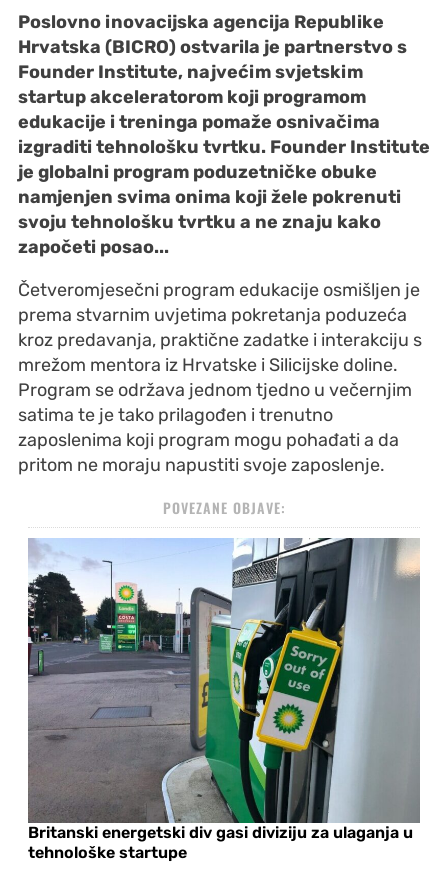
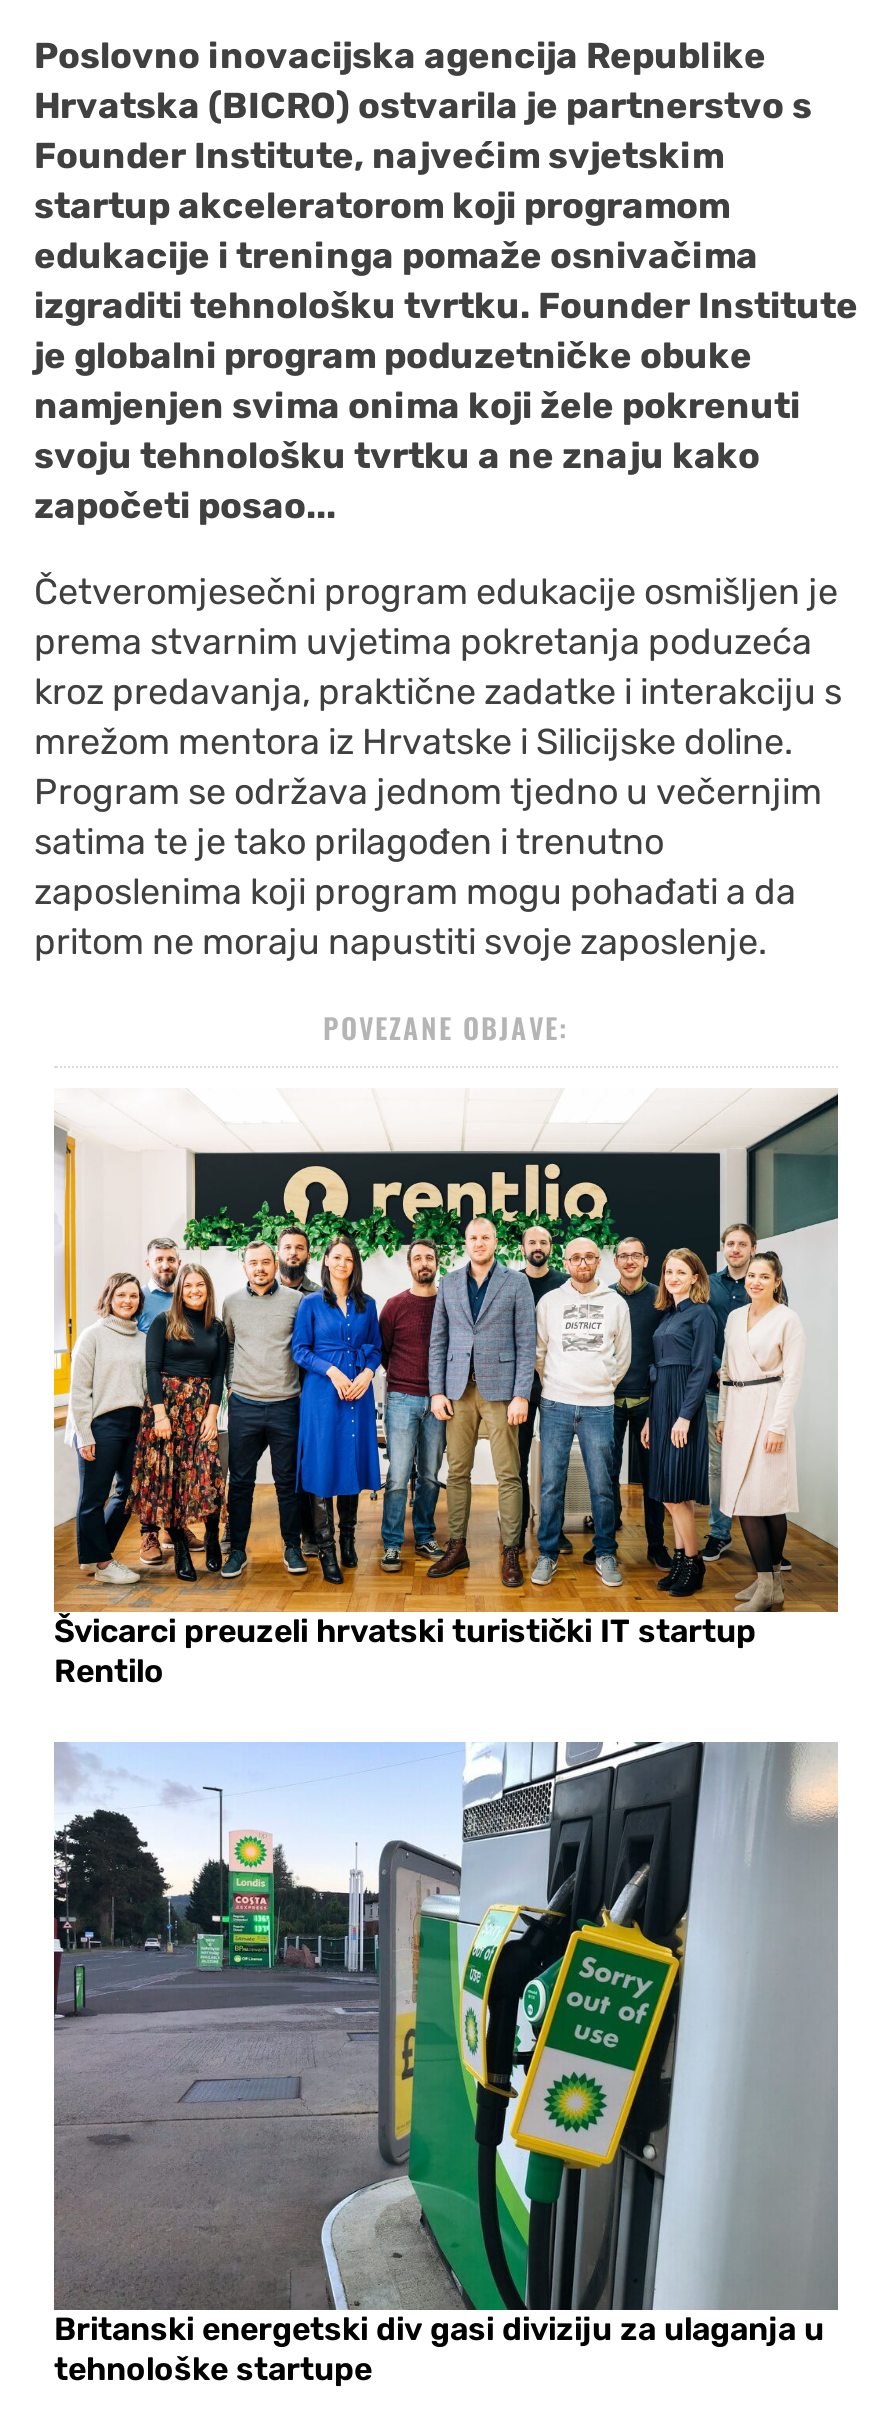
none -> [52,1090,840,1689] [image] | Švicarci preuzeli hrvatski turistički IT startup | Rentilo

